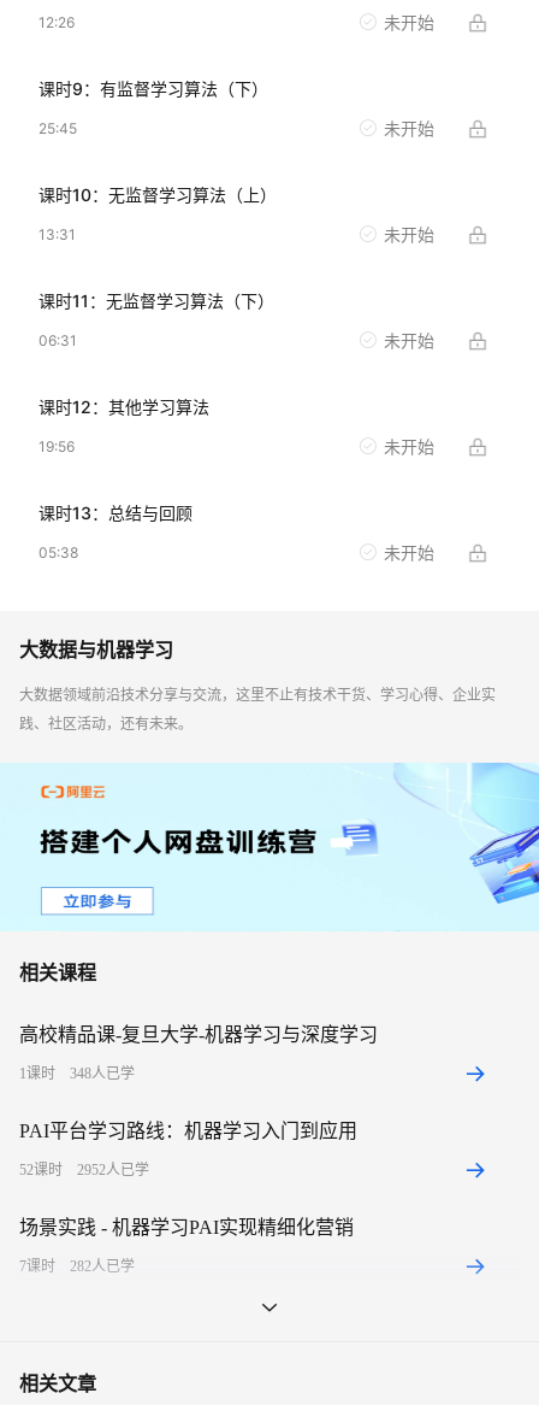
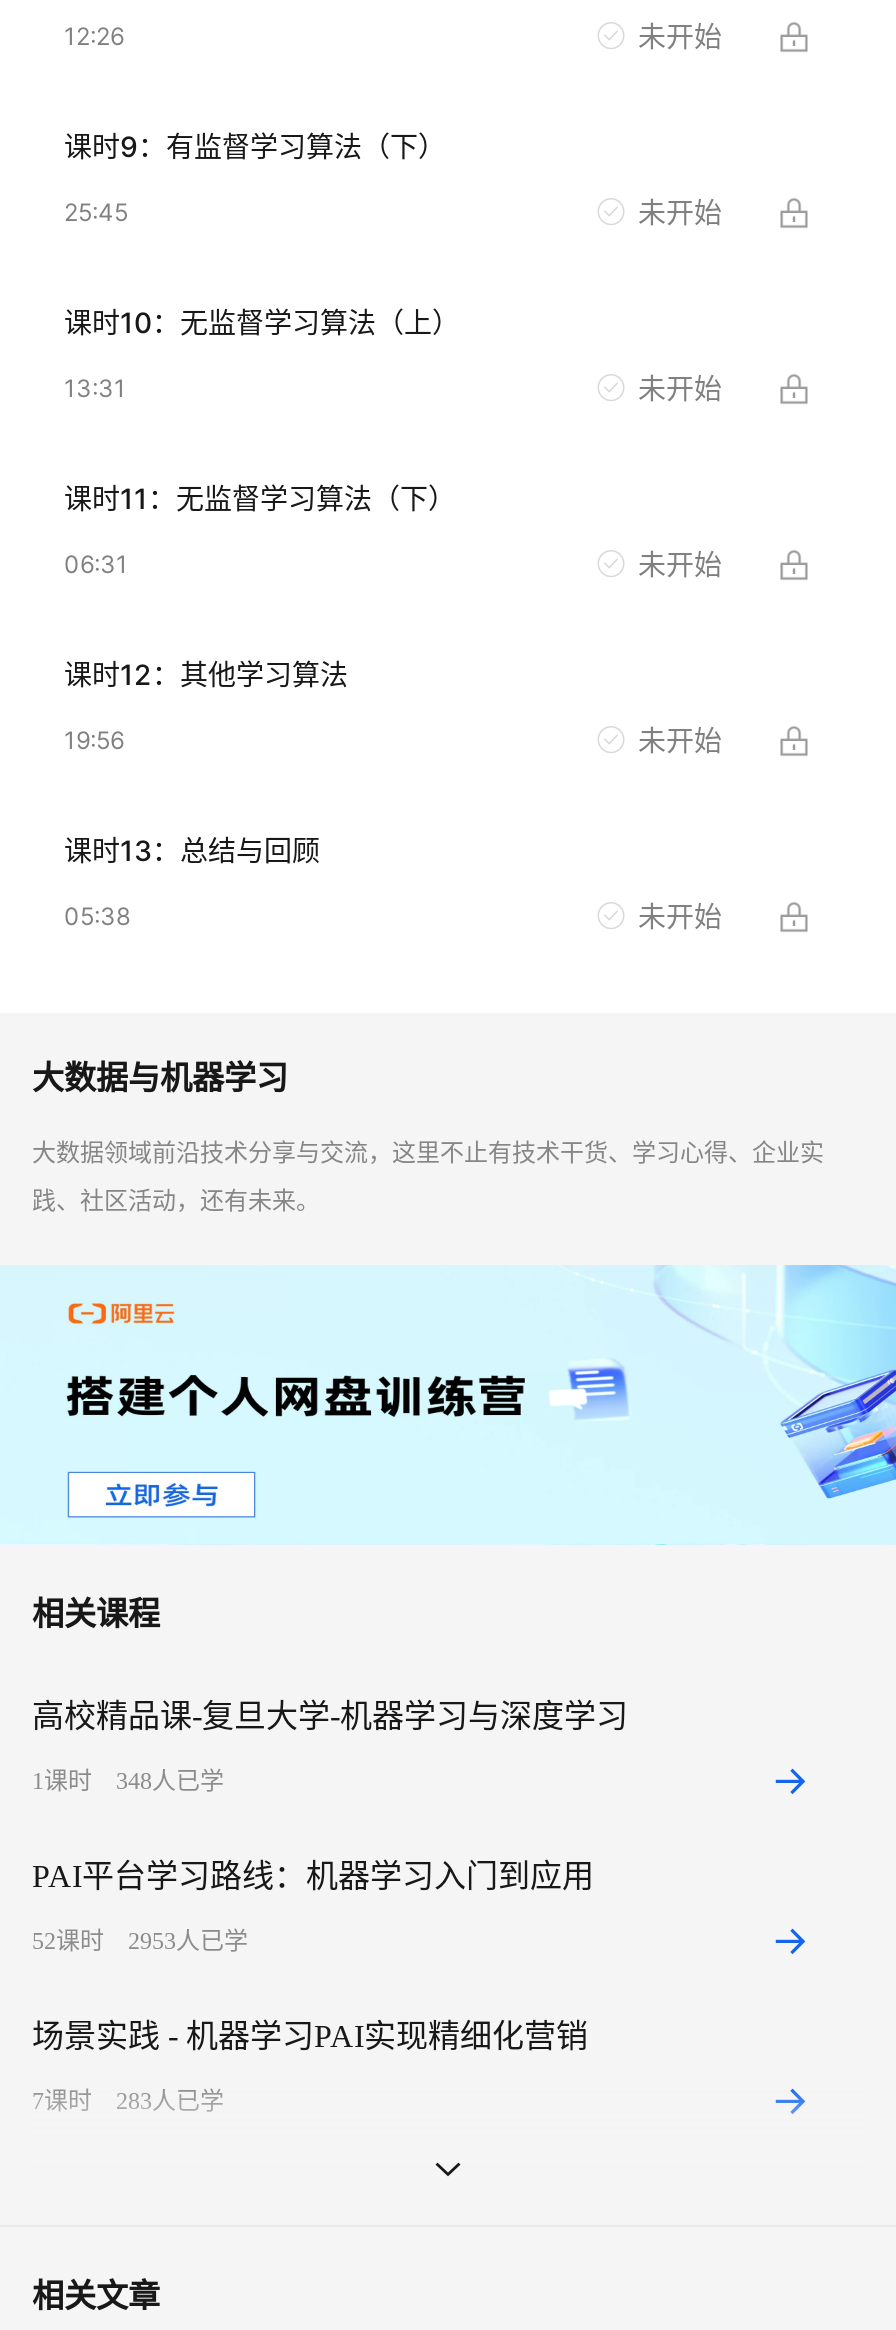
[19,1162,149,1178] 52课时 2952人已学 -> [32,1927,248,1955] 52课时 2953人已学
[19,1258,135,1275] 7课时 282人已学 -> [32,2087,224,2115] 7课时 283人已学

